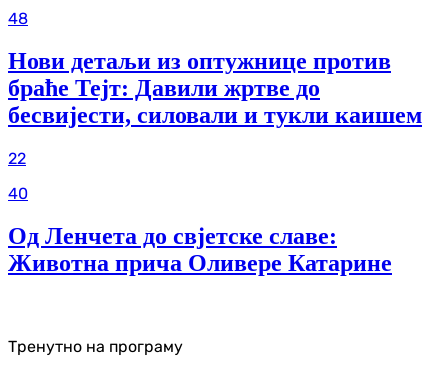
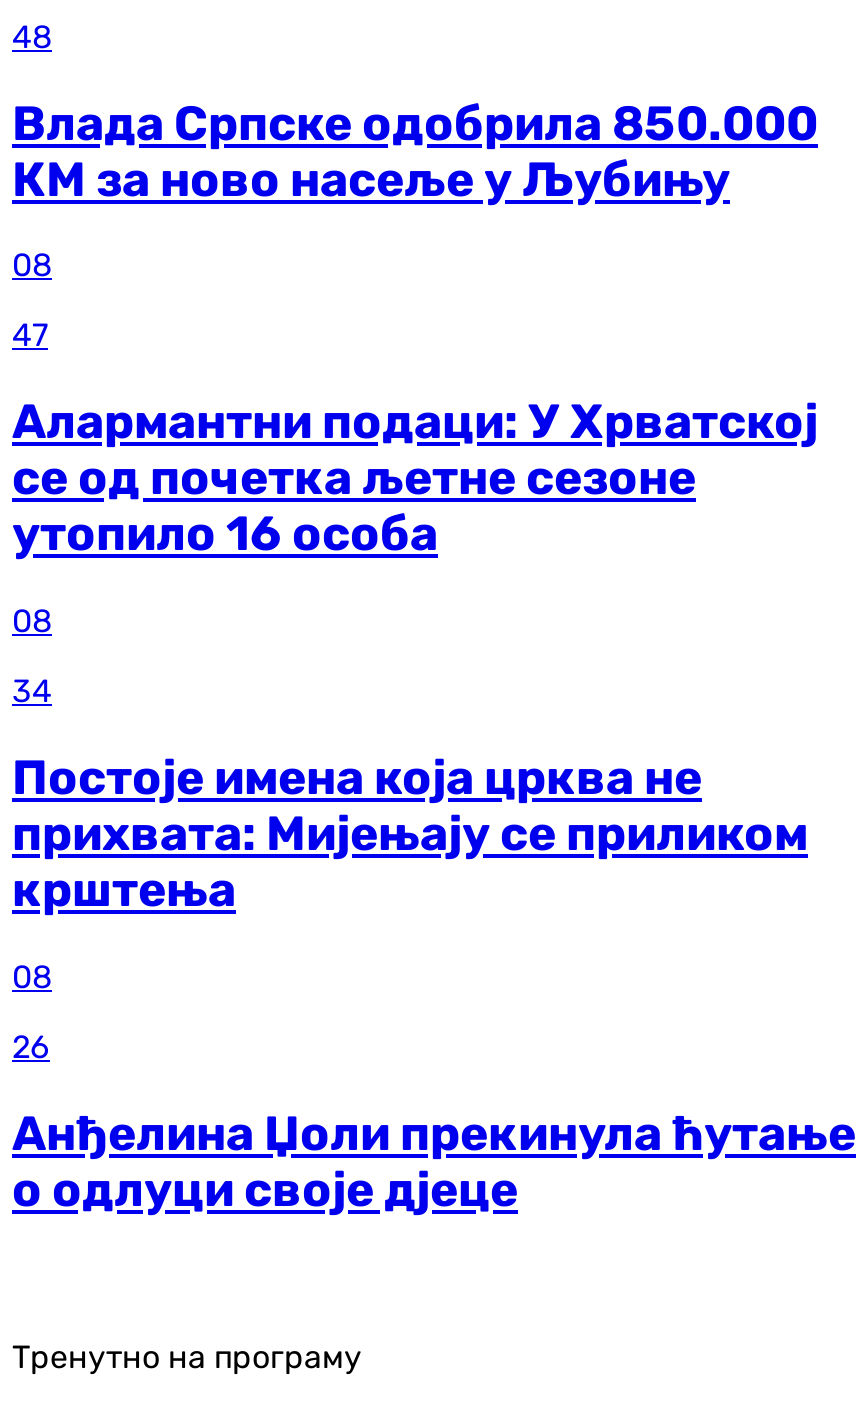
[8,48,422,276] Нови детаљи из оптужнице против | браће Тејт: Давили жртве до | бесвијести, силовали и тукли каишем | 22 | 40 | Од Ленчета до свјетске славе: | Животна прича Оливере Катарине -> [12,95,856,1218] Влада Српске одобрила 850.000 | КМ за ново насеље у Љубињу | 08 | 47 | Алармантни подаци: У Хрватској | се од почетка љетне сезоне | утопило 16 особа | 08 | 34 | Постоје имена која црква не | прихвата: Мијењају се приликом | крштења | 08 | 26 | Анђелина Џоли прекинула ћутање | о одлуци своје д‌јеце

